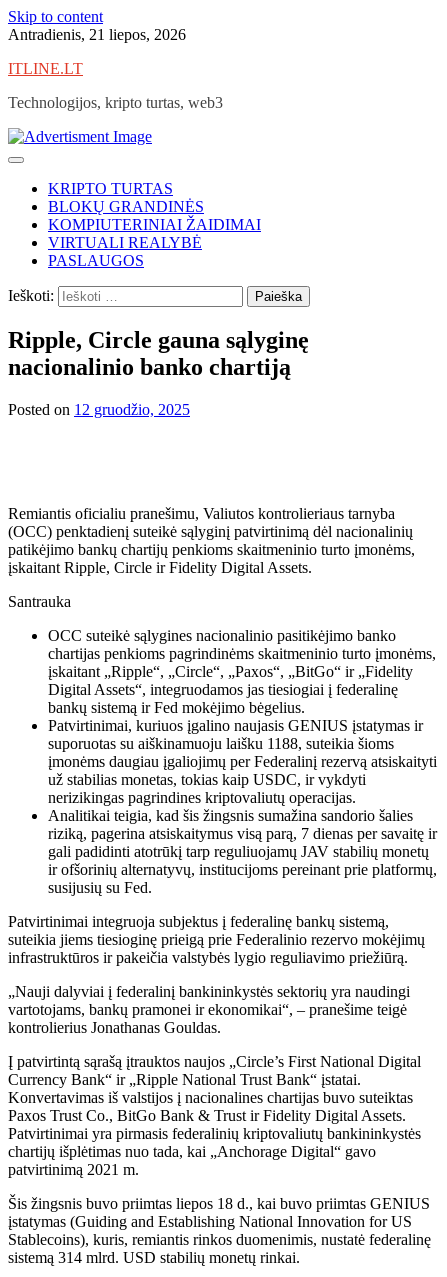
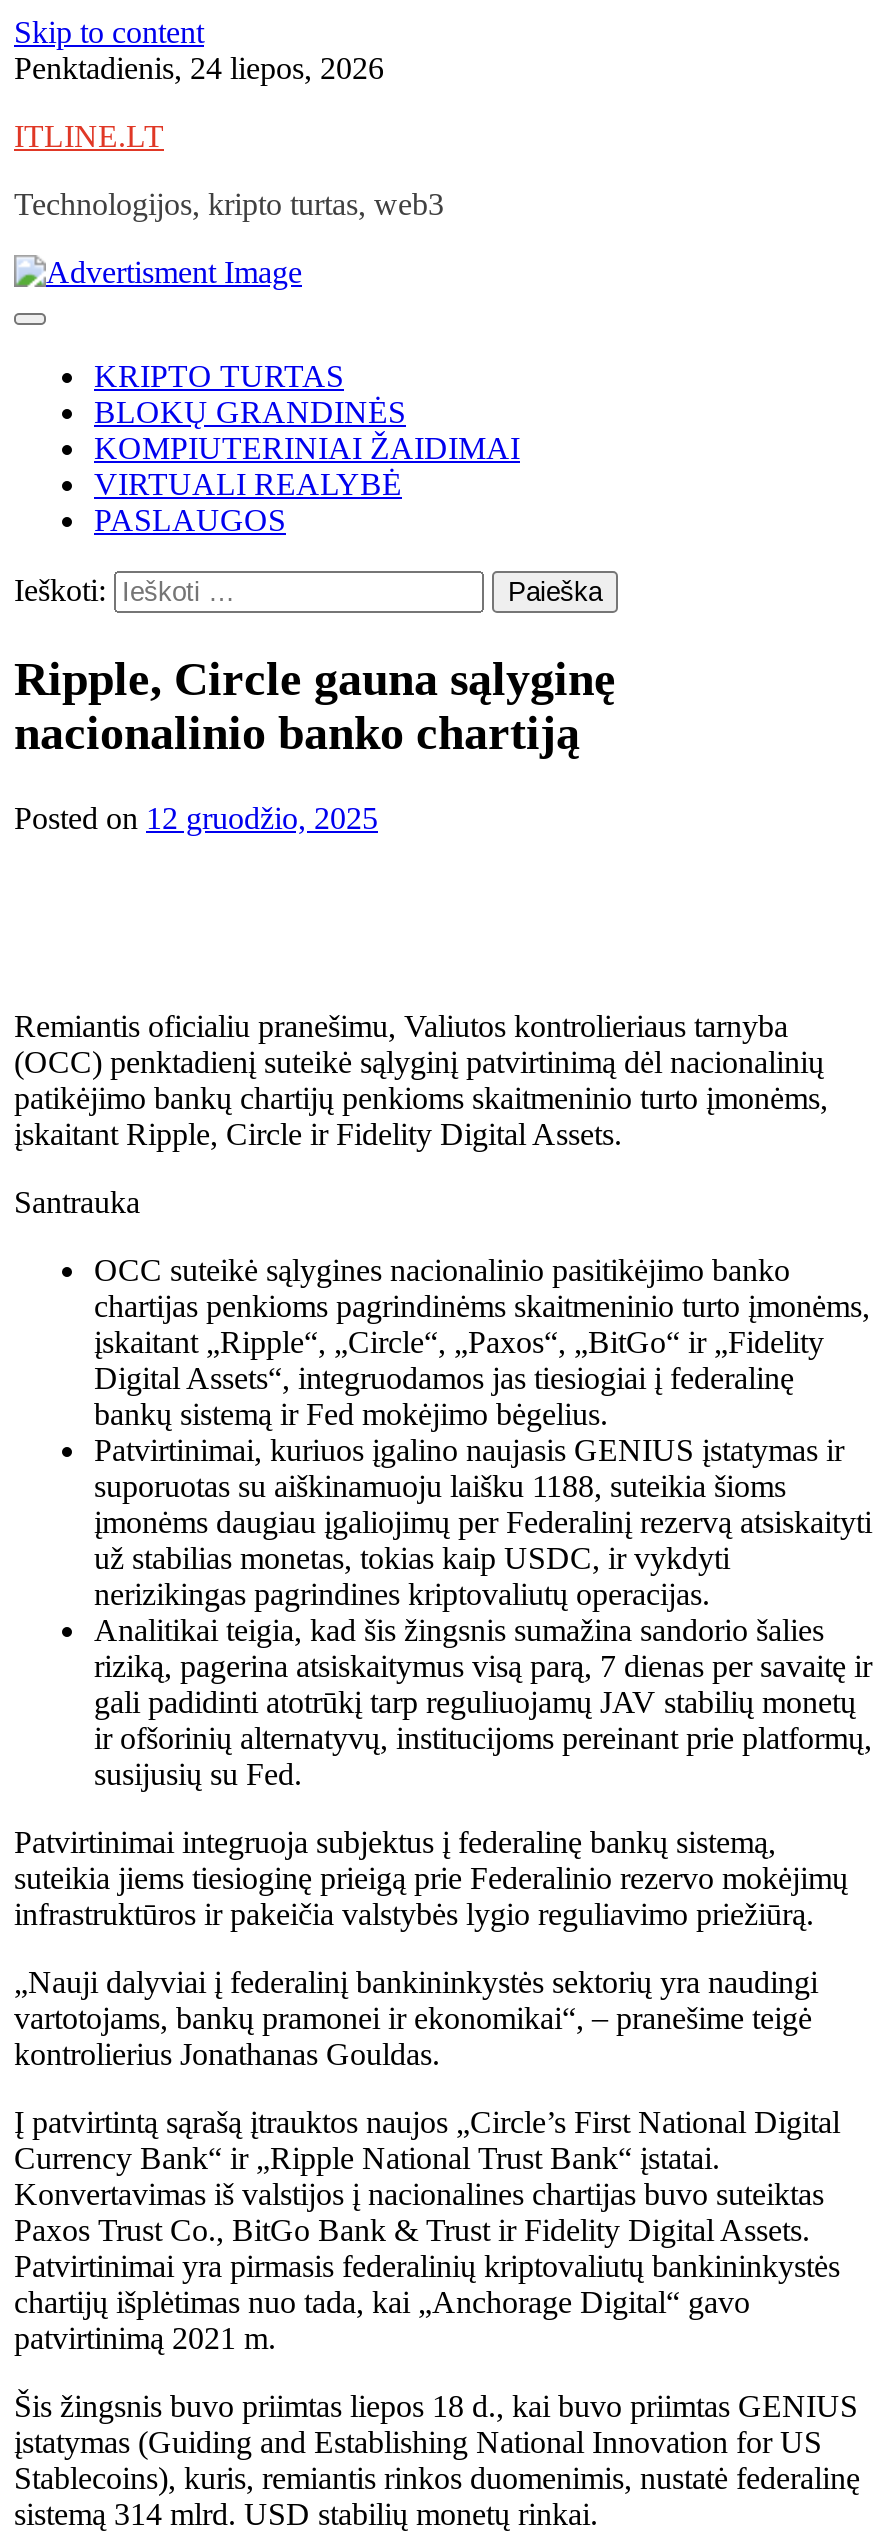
[8,26,186,43] Antradienis, 21 liepos, 2026 -> [14,51,384,85] Penktadienis, 24 liepos, 2026

